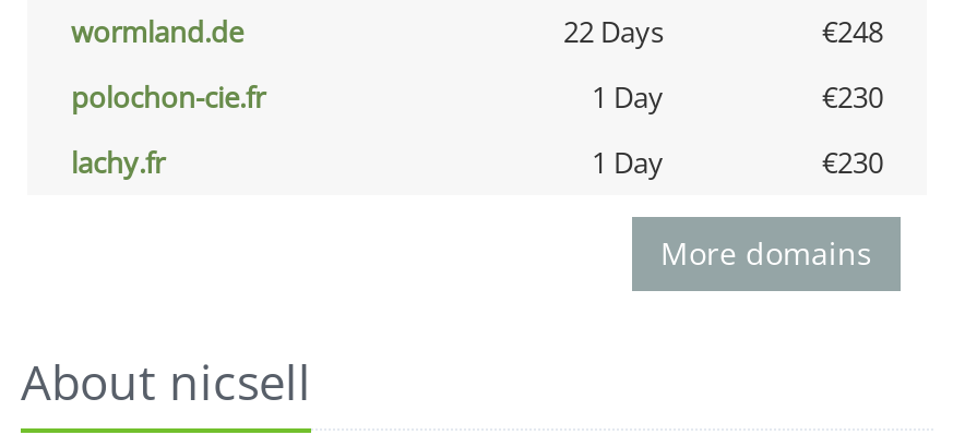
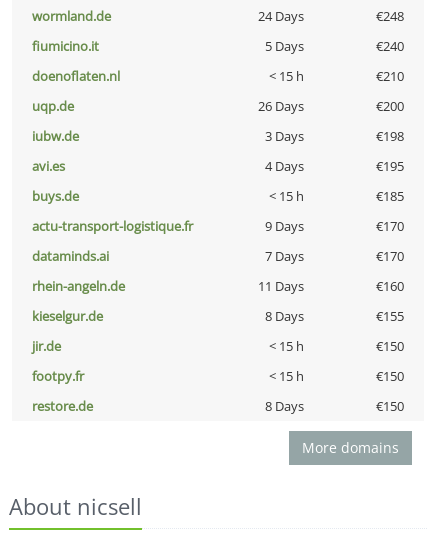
[563,12,664,52] 22 Days -> [257,7,303,25] 24 Days
[71,78,883,183] polochon-cie.fr | 1 Day | €230 | lachy.fr | 1 Day | €230 -> [32,37,404,415] fiumicino.it | 5 Days | €240 | doenoflaten.nl | < 15 h | €210 | uqp.de | 26 Days | €200 | iubw.de | 3 Days | €198 | avi.es | 4 Days | €195 | buys.de | < 15 h | €185 | actu-transport-logistique.fr | 9 Days | €170 | dataminds.ai | 7 Days | €170 | rhein-angeln.de | 11 Days | €160 | kieselgur.de | 8 Days | €155 | jir.de | < 15 h | €150 | footpy.fr | < 15 h | €150 | restore.de | 8 Days | €150

